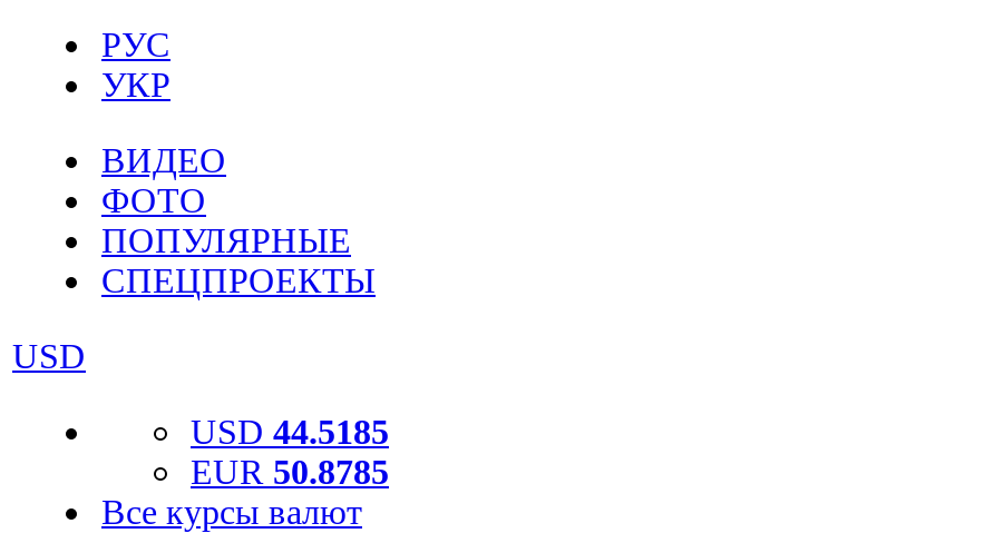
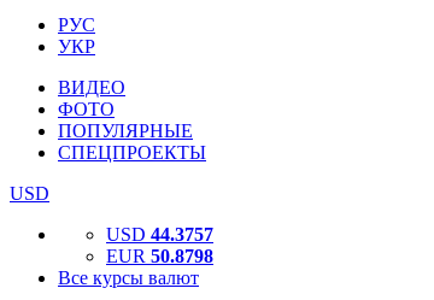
[191,413,389,451] USD 44.5185 -> [106,224,213,245] USD 44.3757
[191,453,389,491] EUR 50.8785 -> [106,246,213,266] EUR 50.8798

